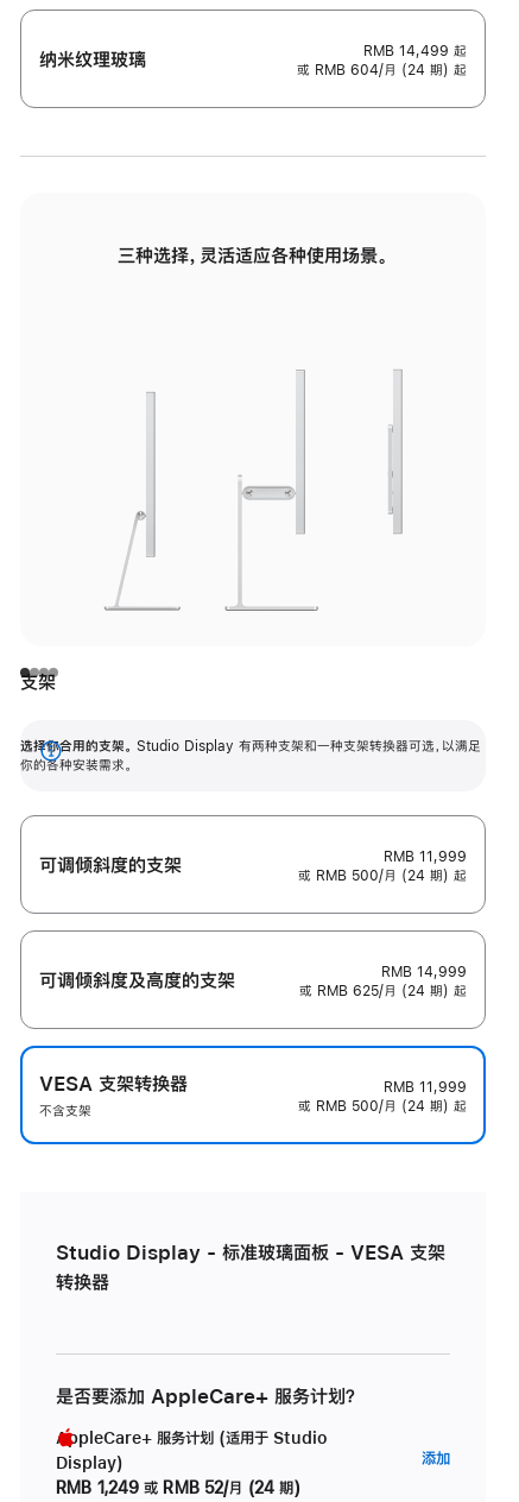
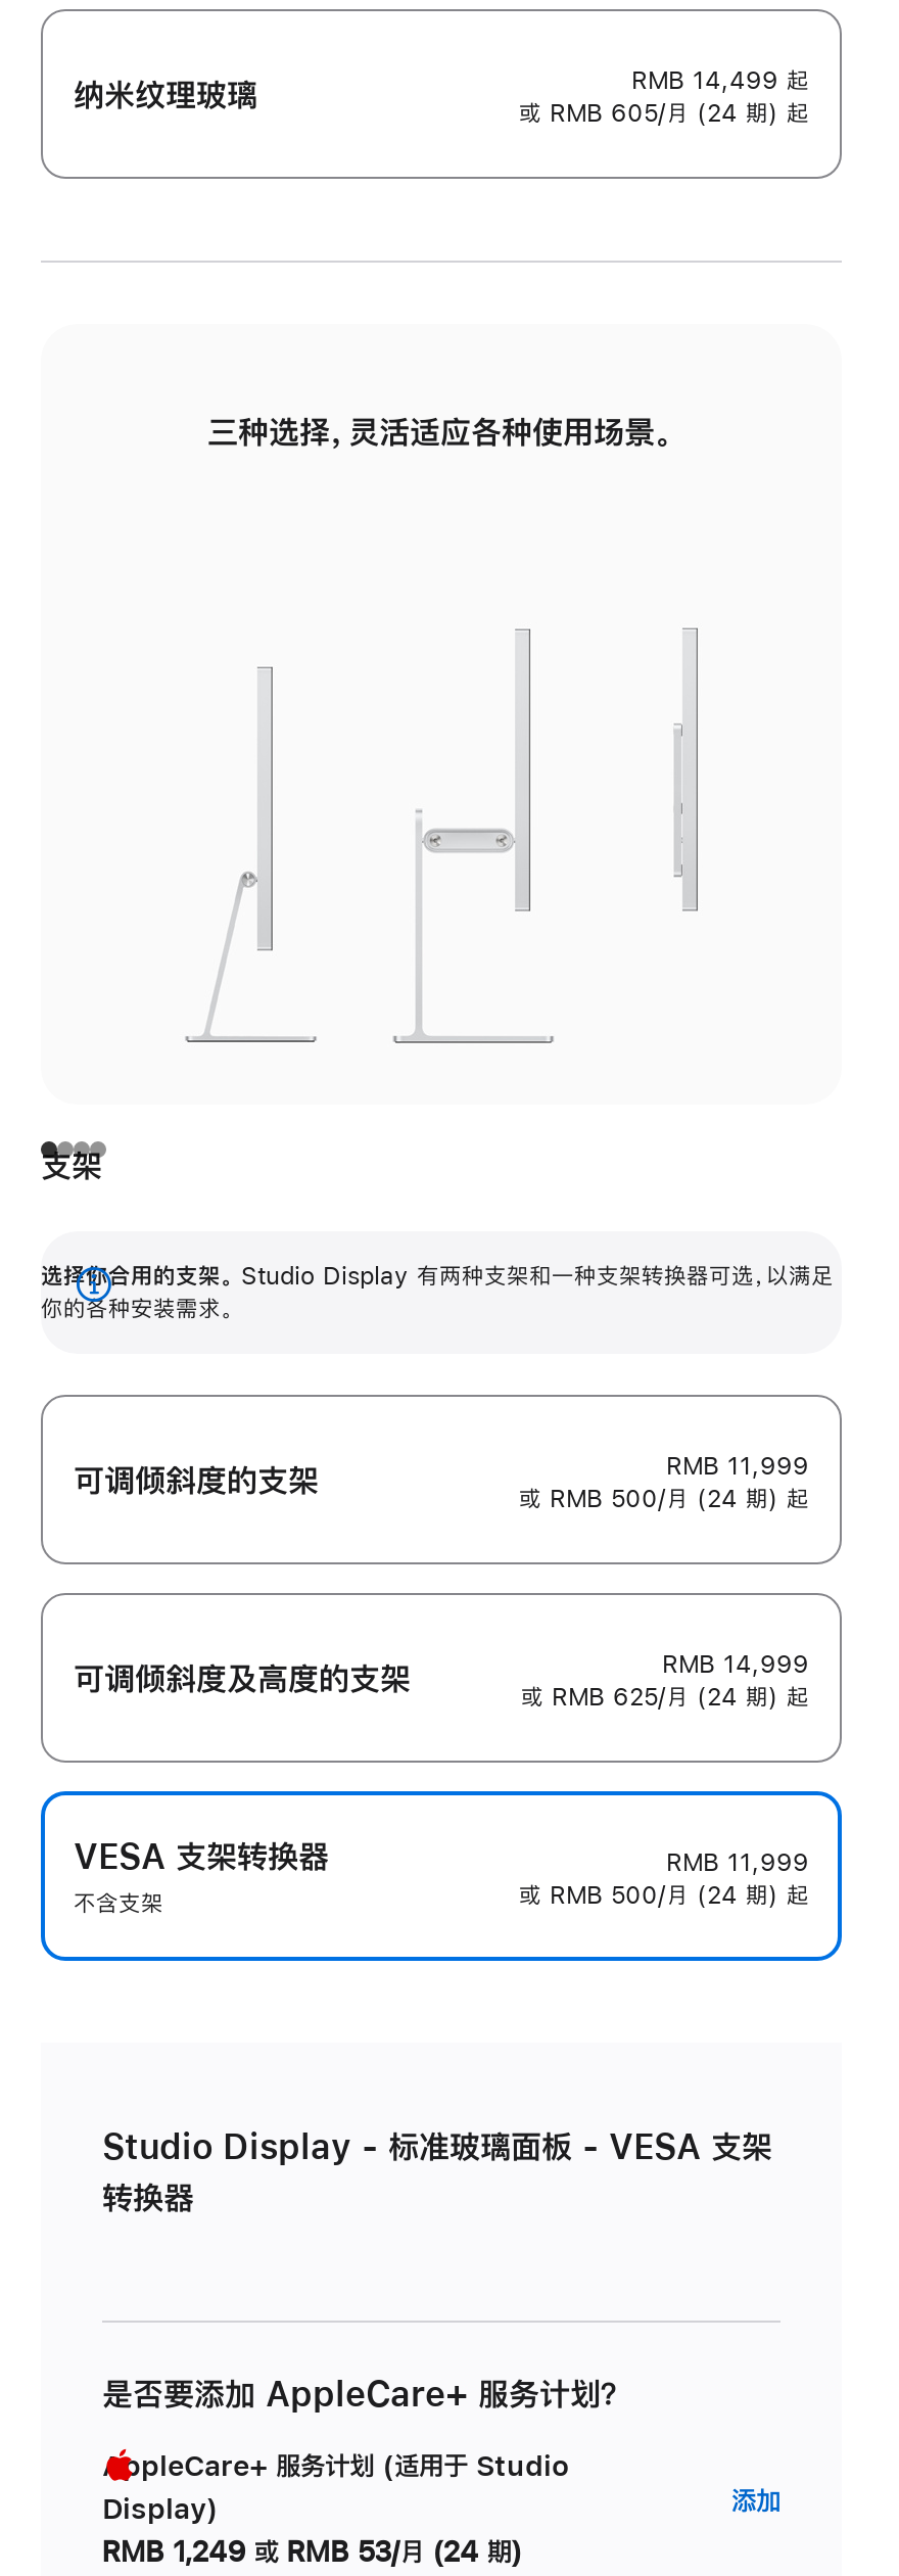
[297,63,467,77] 或 RMB 604/月 (24 期) 起 -> [519,102,809,126] 或 RMB 605/月 (24 期) 起
[56,1480,300,1496] RMB 1,249 或 RMB 52/月 (24 期) -> [102,2538,522,2566] RMB 1,249 或 RMB 53/月 (24 期)

